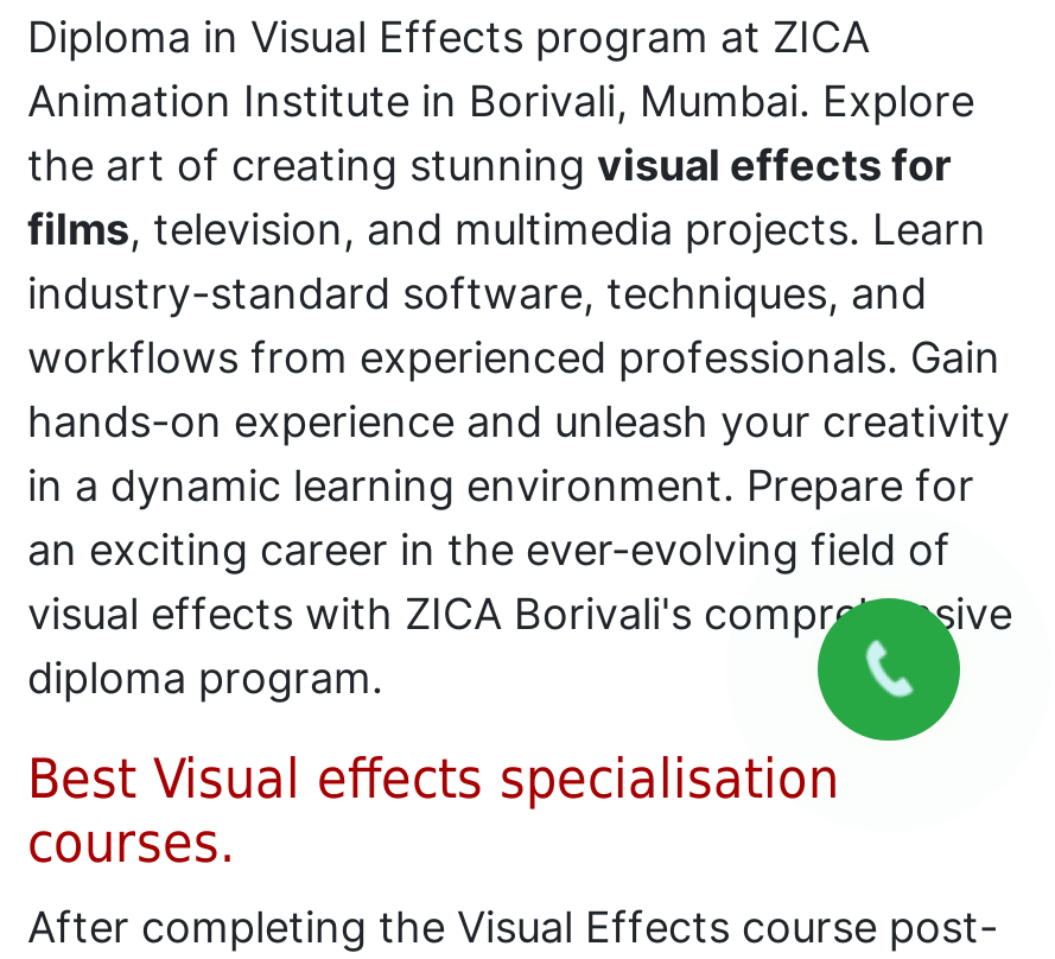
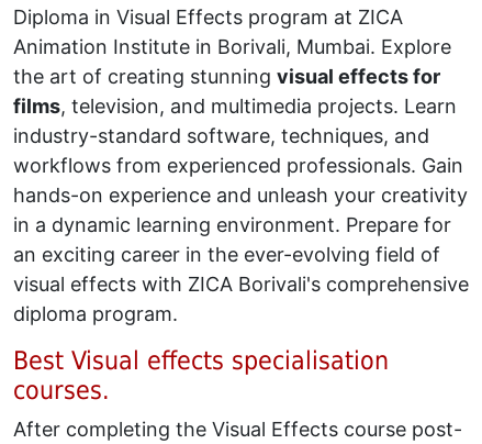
[815,643,962,743] [image] -> none

